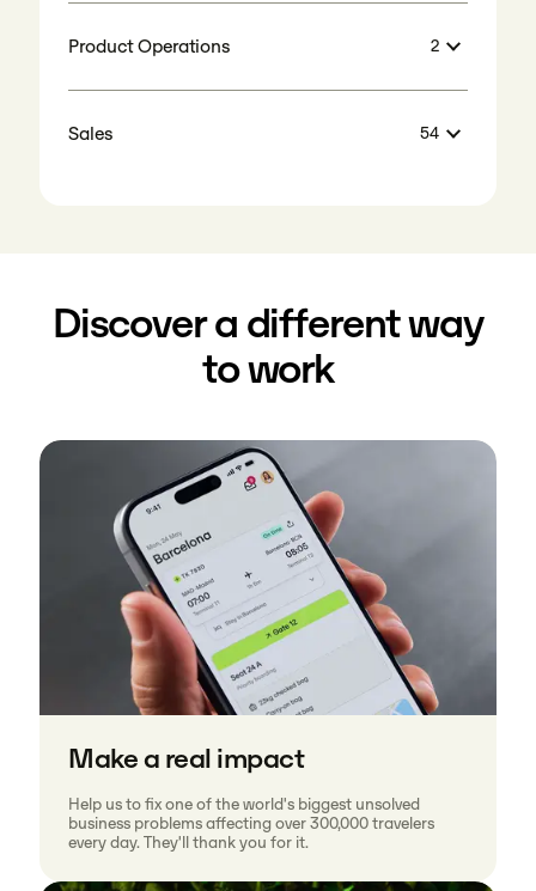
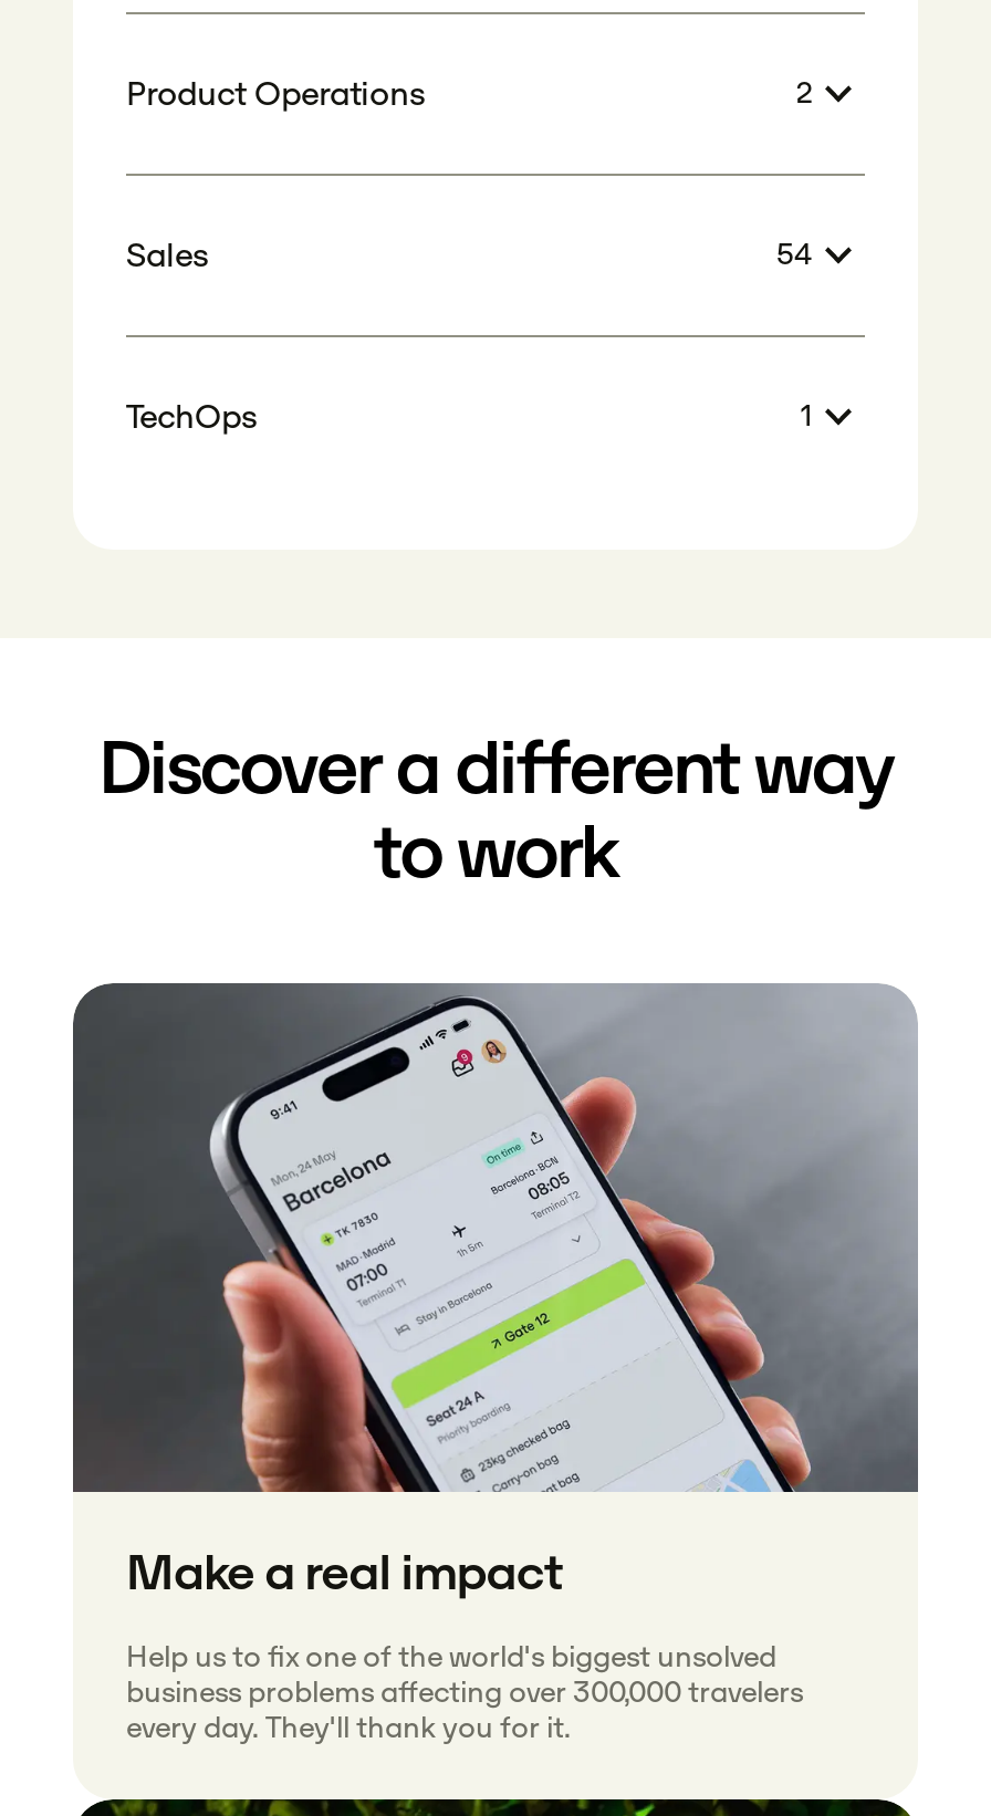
none -> [126,395,812,437] TechOps | 1

